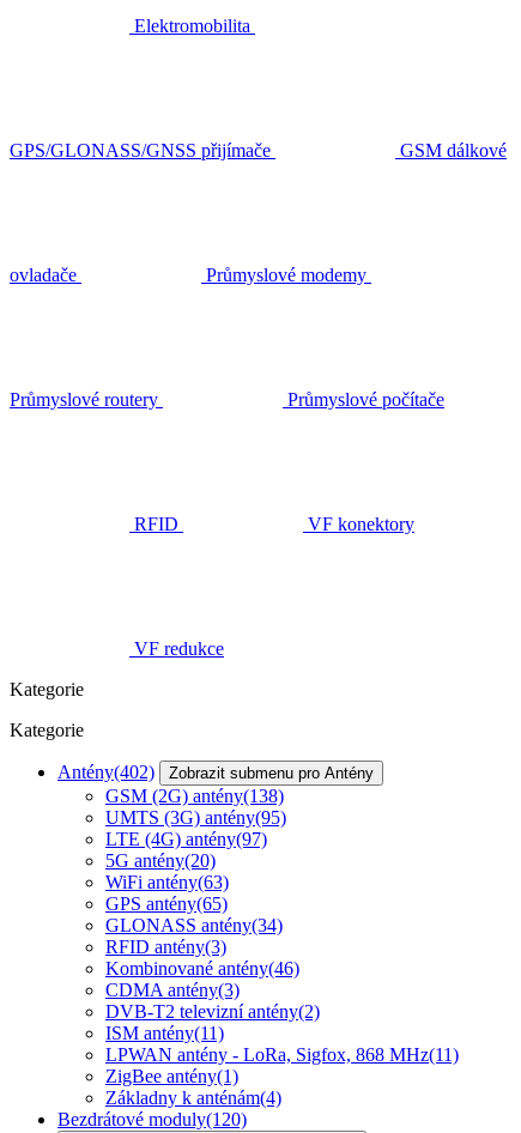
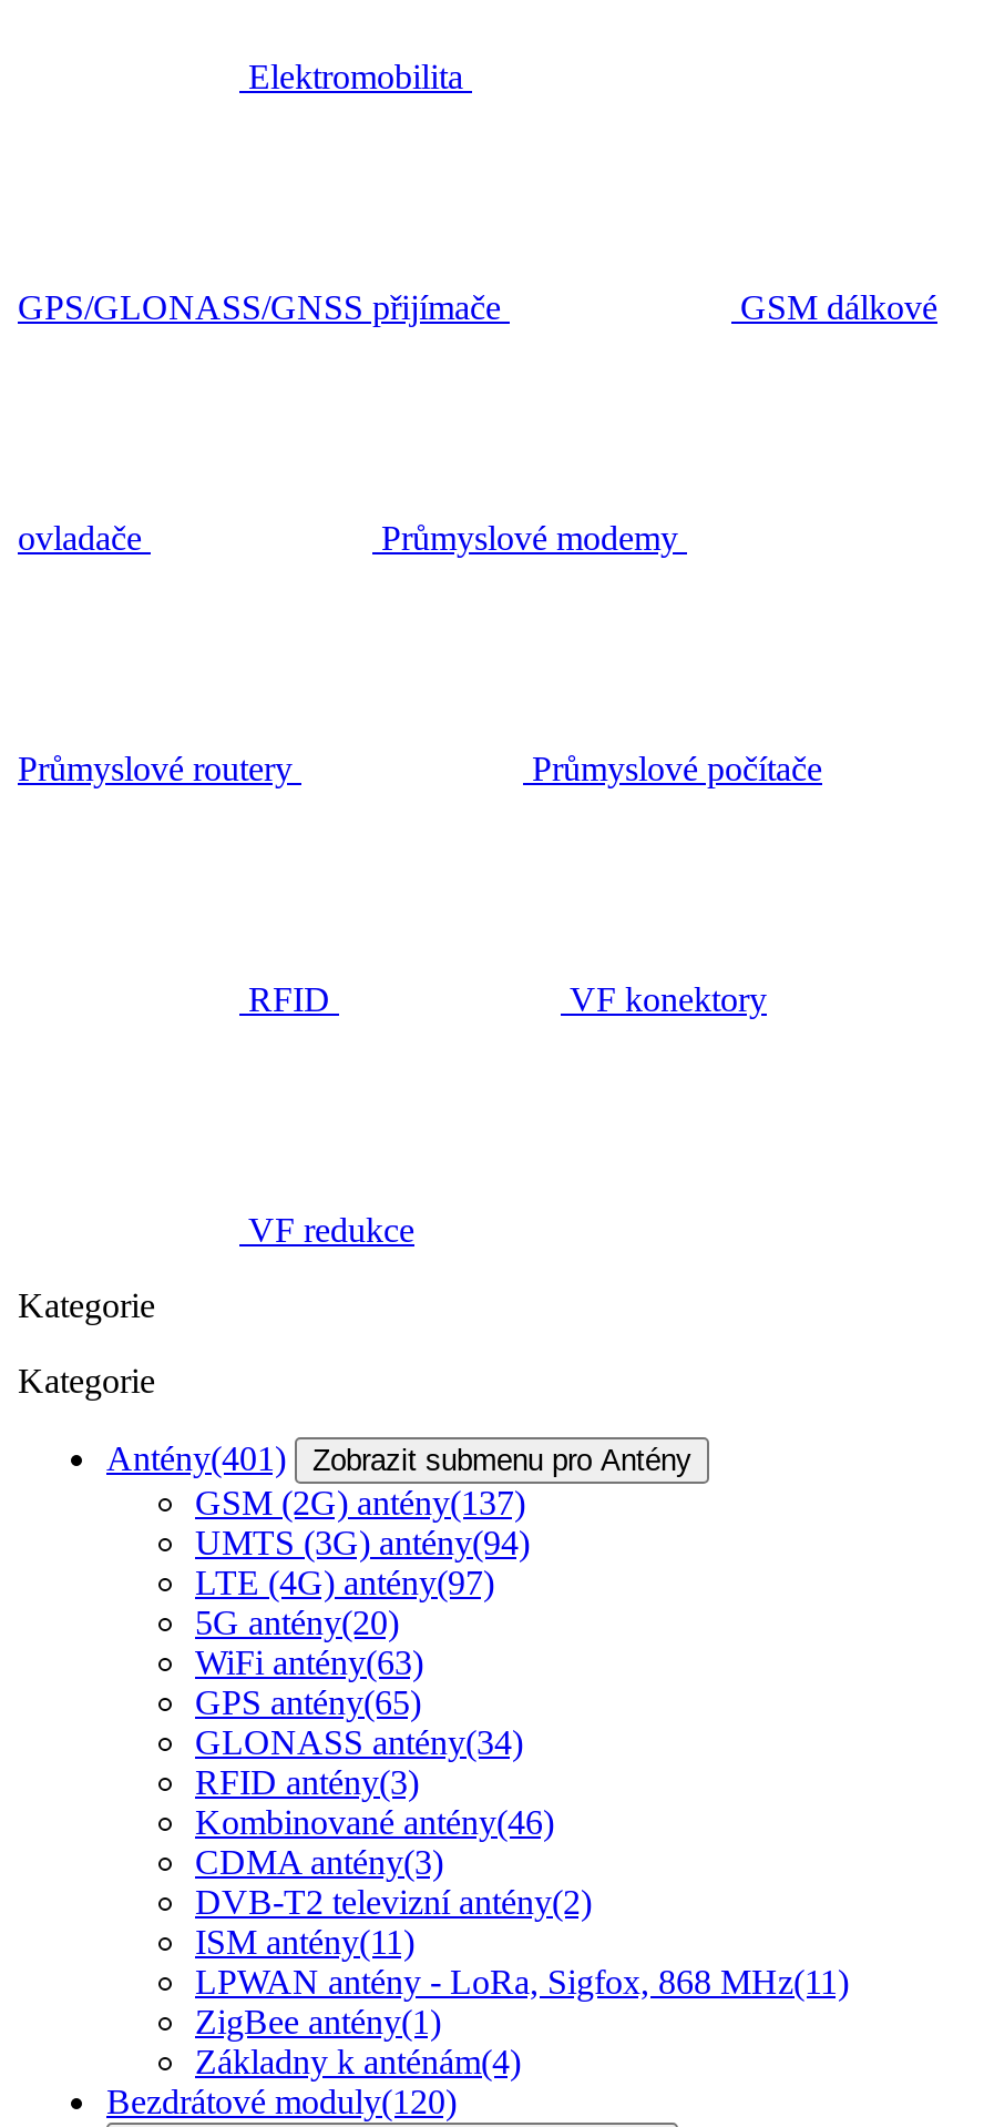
[57,762,374,782] Antény(402) Zobrazit submenu pro Antény -> [106,1439,691,1477] Antény(401) Zobrazit submenu pro Antény
[105,786,284,806] GSM (2G) antény(138) -> [195,1484,525,1522] GSM (2G) antény(137)
[105,807,286,828] UMTS (3G) antény(95) -> [195,1524,530,1561] UMTS (3G) antény(94)

